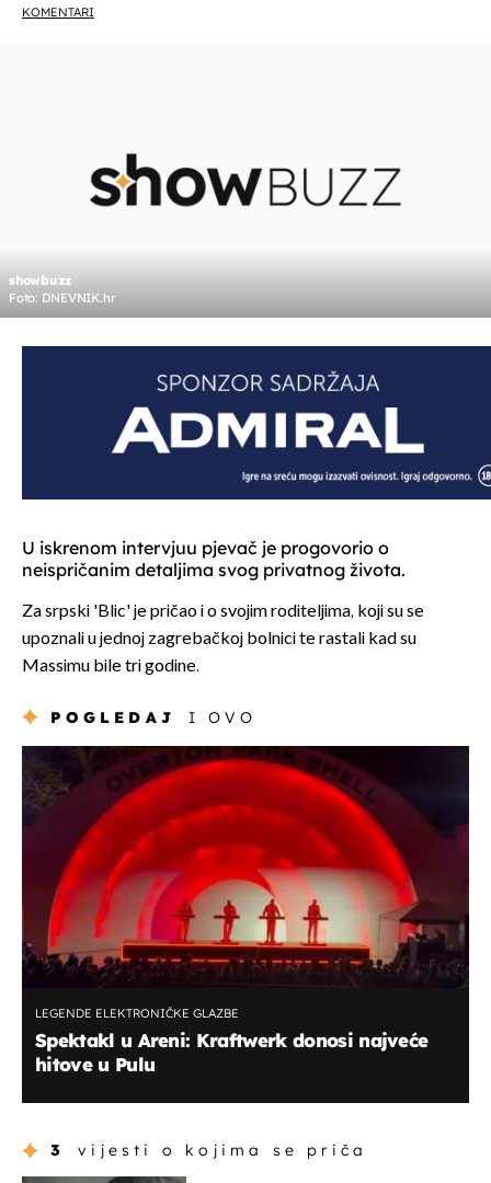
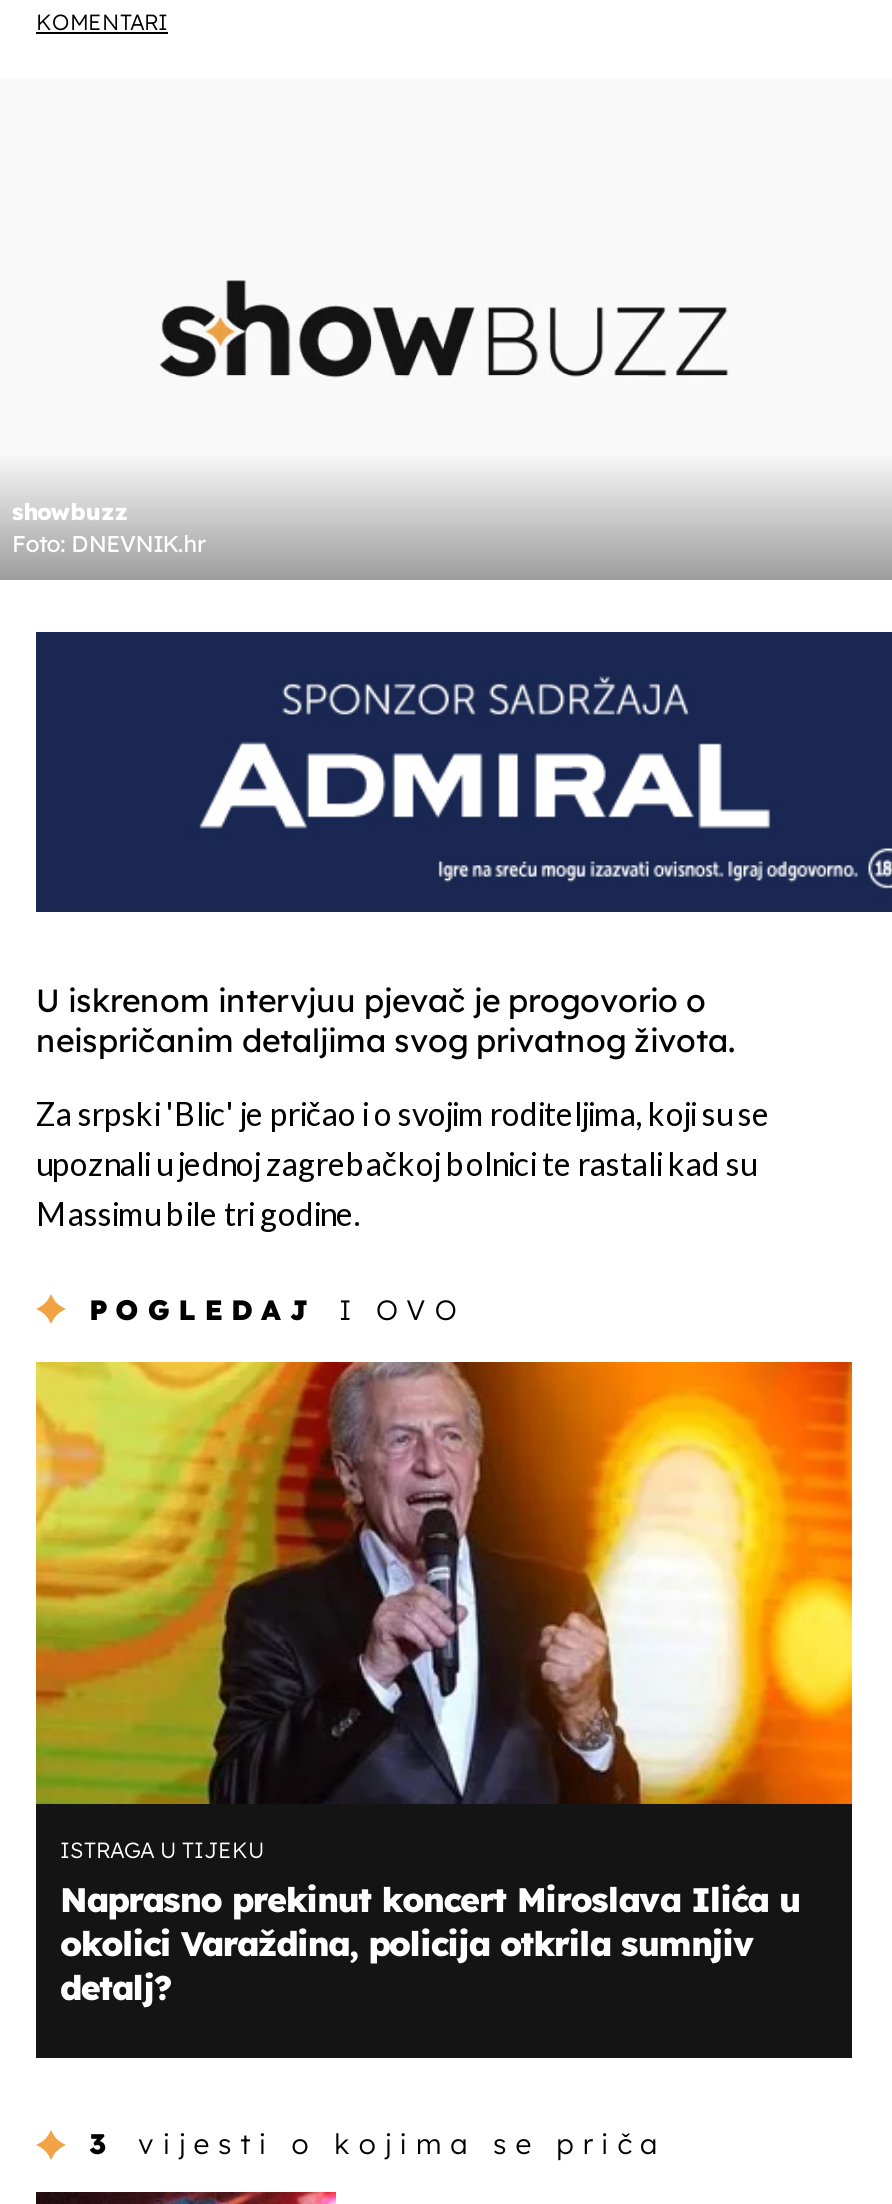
[21,745,470,1076] [image] | LEGENDE ELEKTRONIČKE GLAZBE | Spektakl u Areni: Kraftwerk donosi najveće | hitove u Pulu -> [34,1360,854,2008] [image] | ISTRAGA U TIJEKU | Naprasno prekinut koncert Miroslava Ilića u | okolici Varaždina, policija otkrila sumnjiv | detalj?

